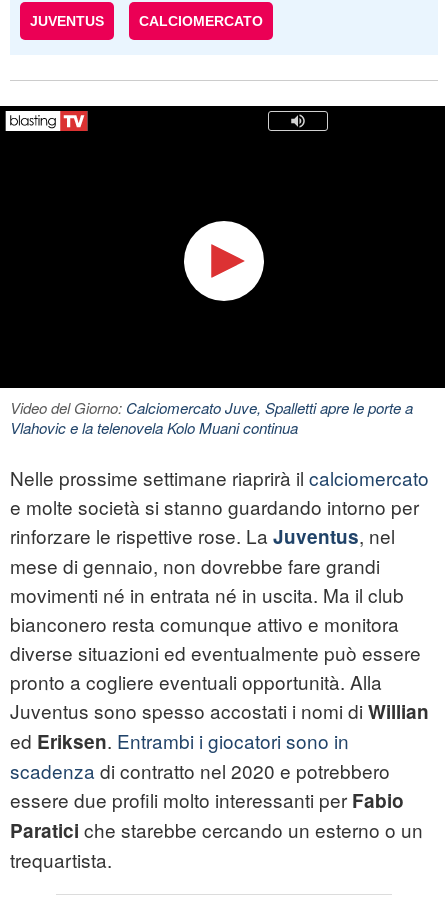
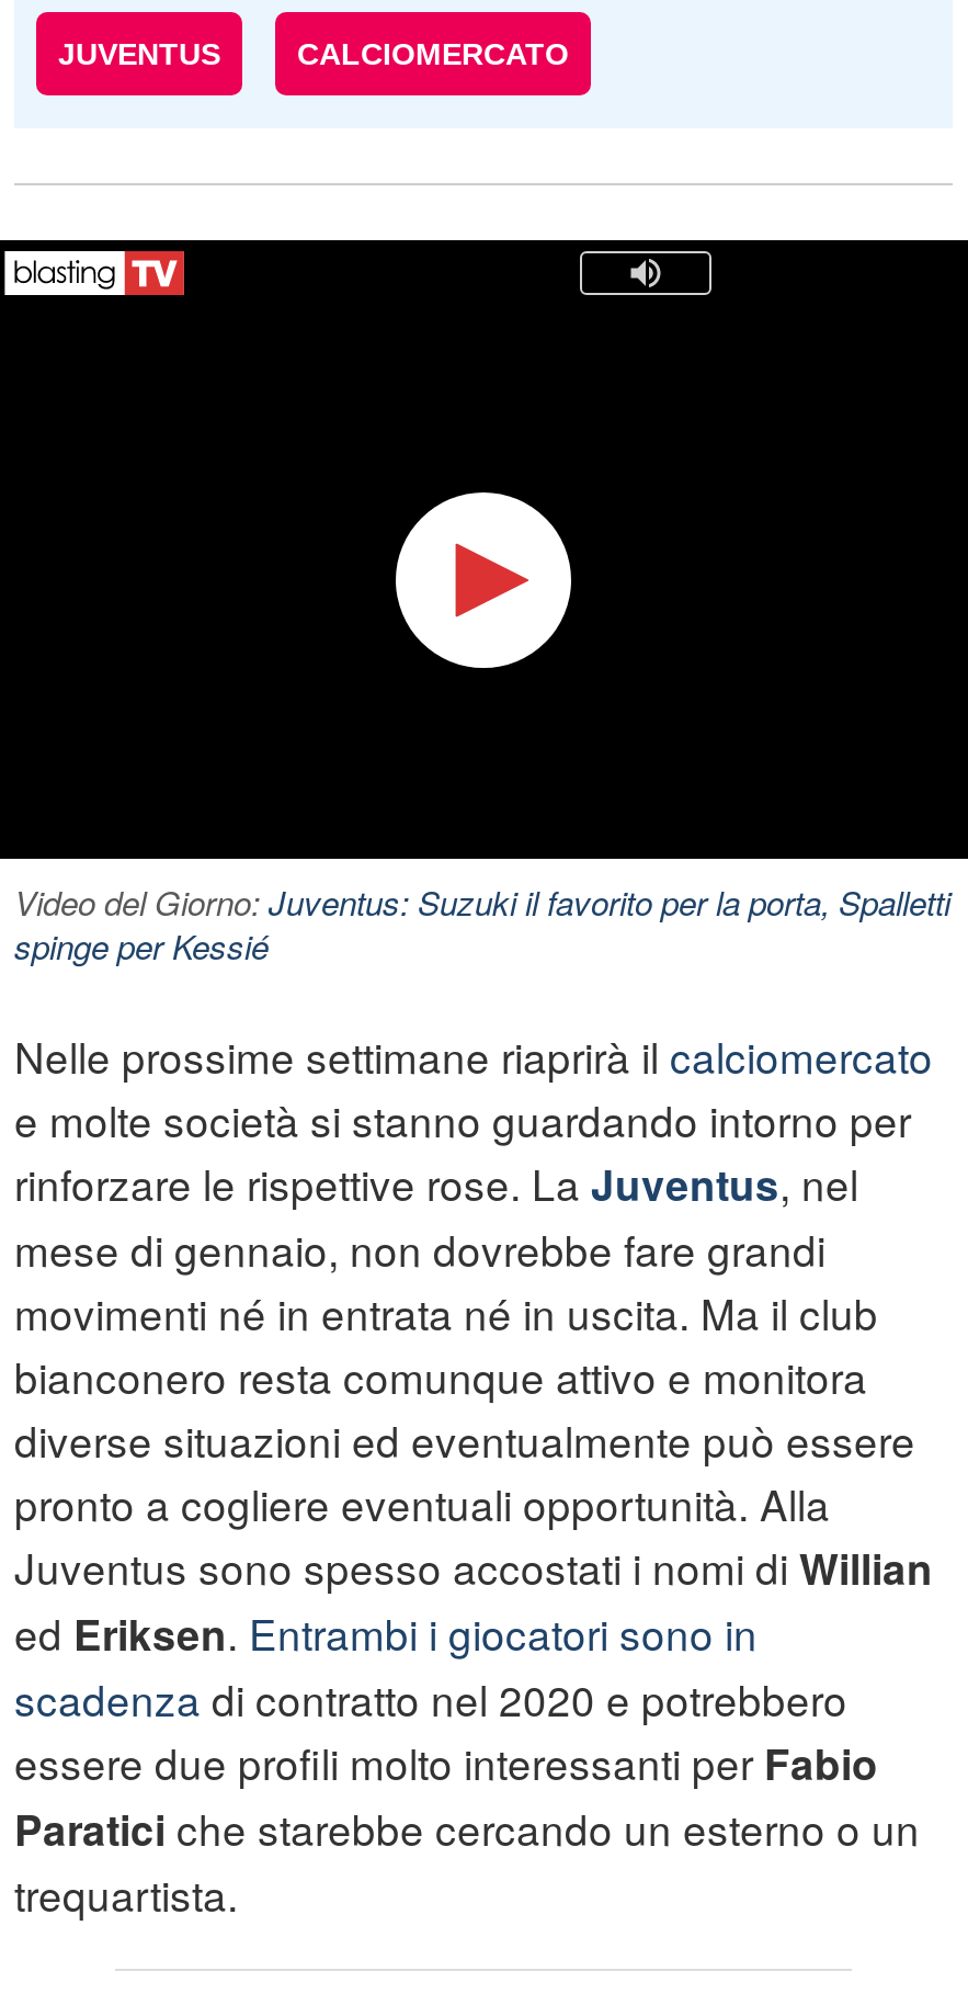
[10,397,413,438] Video del Giorno: Calciomercato Juve, Spalletti apre le porte a | Vlahovic e la telenovela Kolo Muani continua -> [14,879,950,969] Video del Giorno: Juventus: Suzuki il favorito per la porta, Spalletti | spinge per Kessié

